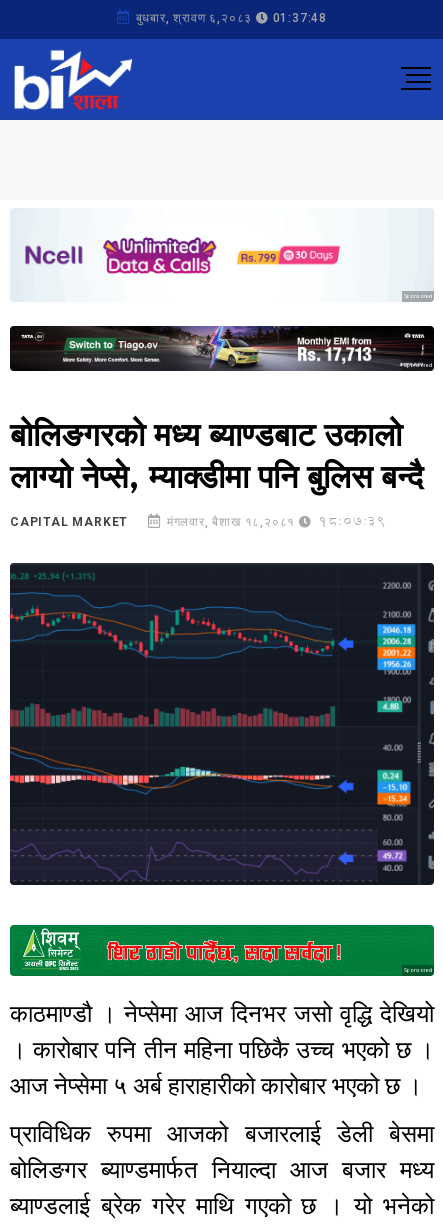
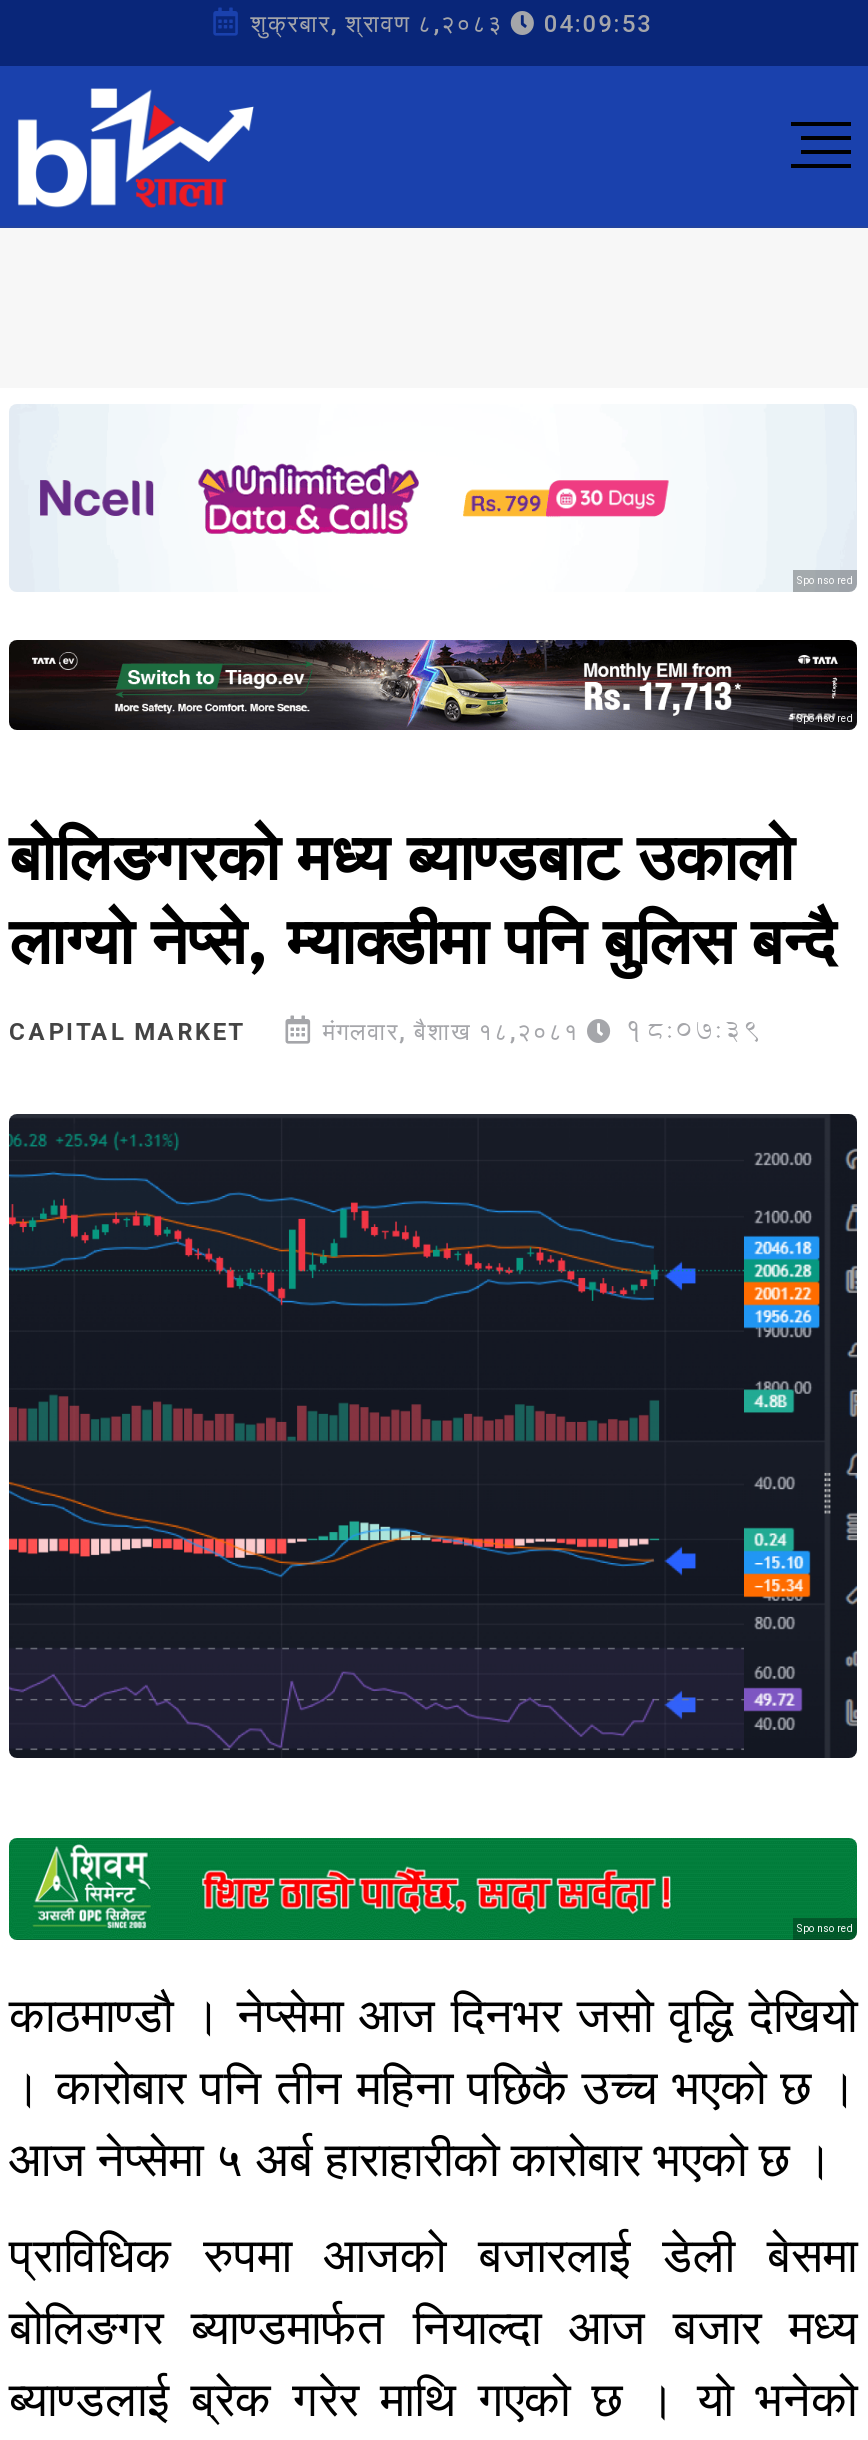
[132,11,256,25] बुधबार, श्रावण ६,२०८३ -> [243,10,511,38] शुक्रबार, श्रावण ८,२०८३
[273,11,327,25] 01:37:48 -> [544,10,653,38] 04:09:53

